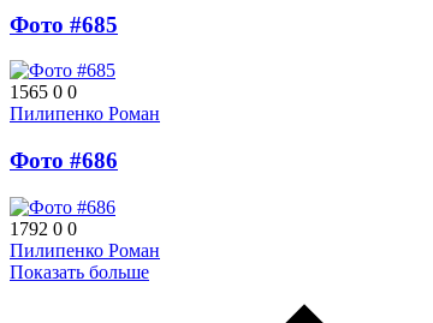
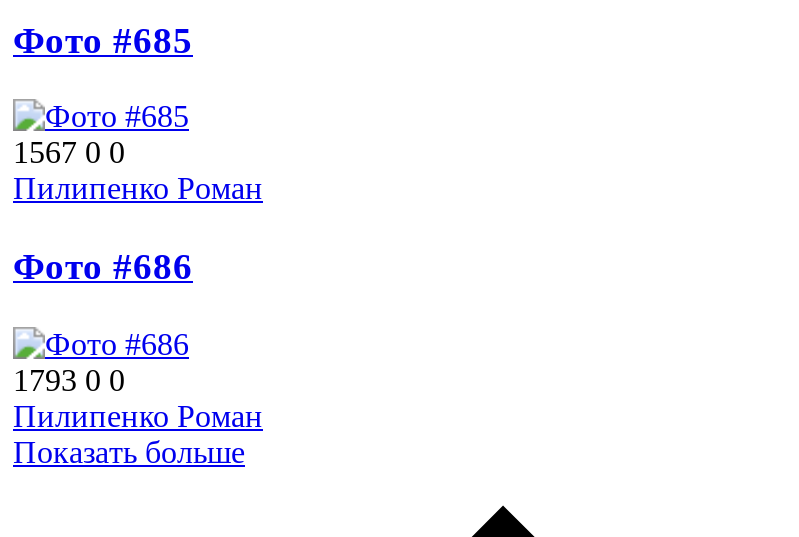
[10,82,77,103] 1565 0 0 -> [13,136,125,170] 1567 0 0
[10,218,77,239] 1792 0 0 -> [13,363,125,397] 1793 0 0

